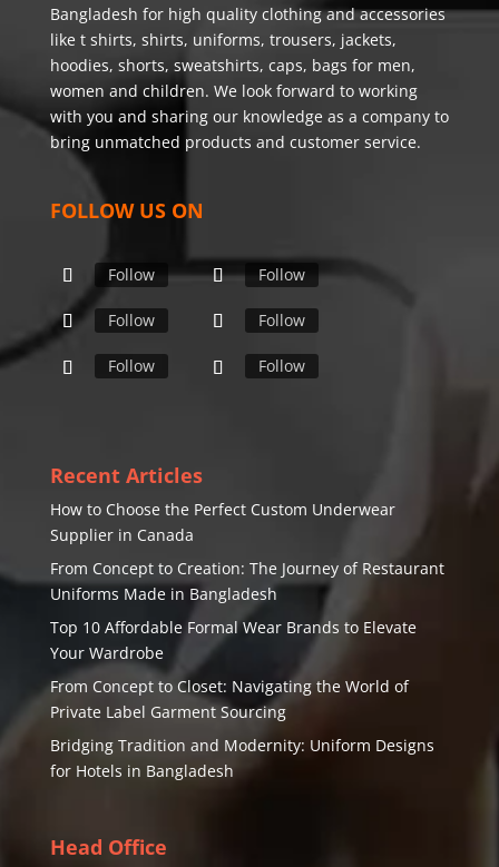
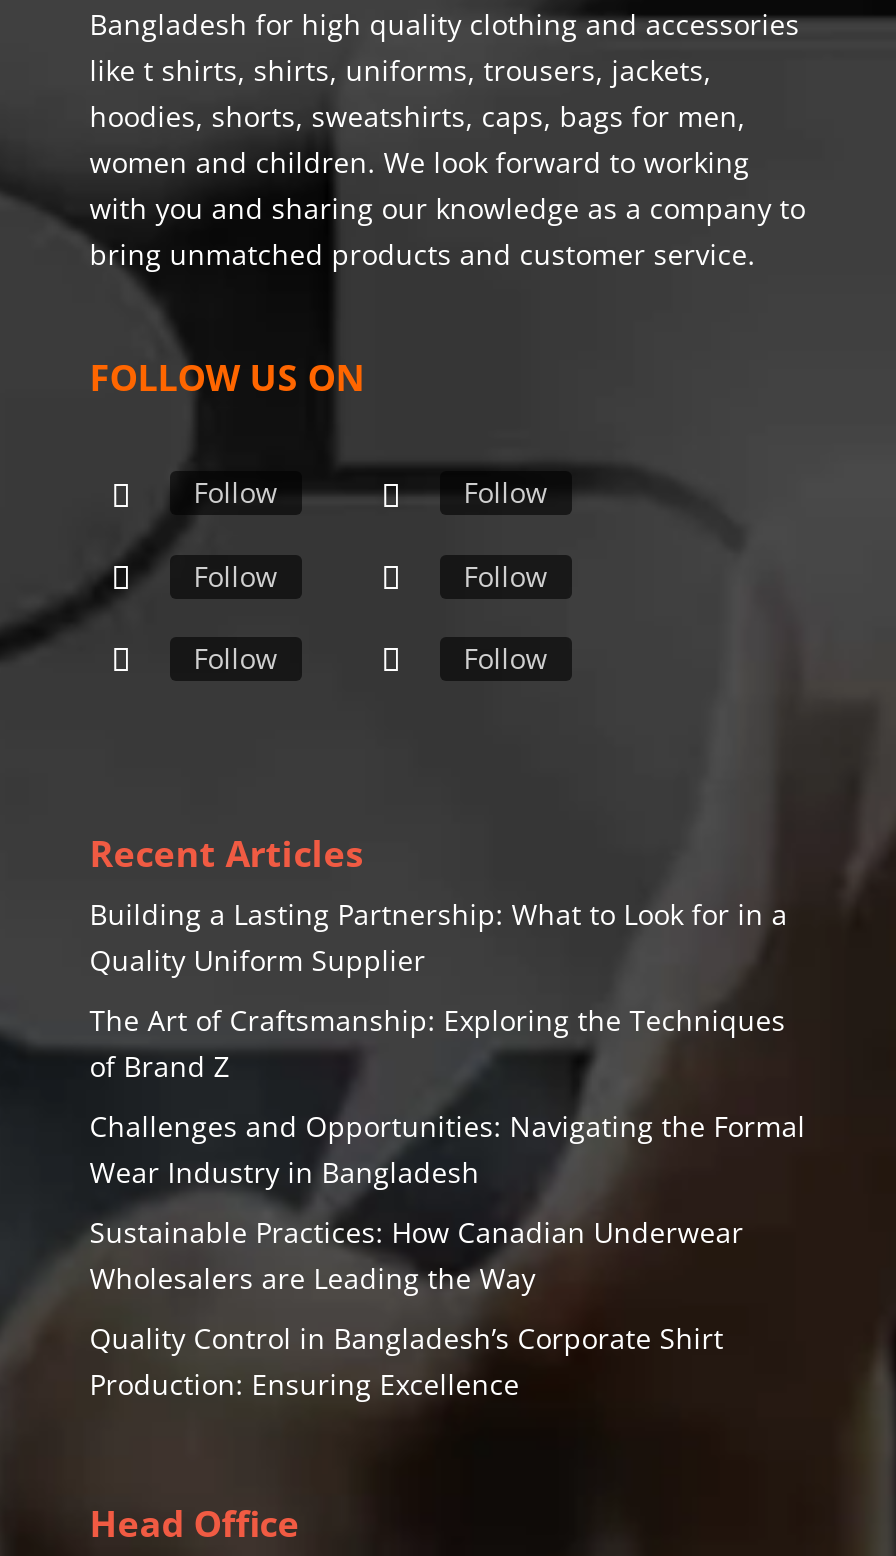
[50,498,395,545] How to Choose the Perfect Custom Underwear | Supplier in Canada -> [90,896,788,980] Building a Lasting Partnership: What to Look for in a | Quality Uniform Supplier
[50,557,444,604] From Concept to Creation: The Journey of Restaurant | Uniforms Made in Bangladesh -> [90,1002,786,1086] The Art of Craftsmanship: Exploring the Techniques | of Brand Z
[50,616,416,663] Top 10 Affordable Formal Wear Brands to Elevate | Your Wardrobe -> [90,1108,806,1192] Challenges and Opportunities: Navigating the Formal | Wear Industry in Bangladesh
[50,675,409,722] From Concept to Closet: Navigating the World of | Private Label Garment Sourcing -> [90,1214,744,1298] Sustainable Practices: How Canadian Underwear | Wholesalers are Leading the Way
[50,734,434,781] Bridging Tradition and Modernity: Uniform Designs | for Hotels in Bangladesh -> [90,1320,724,1404] Quality Control in Bangladesh’s Corporate Shirt | Production: Ensuring Excellence

